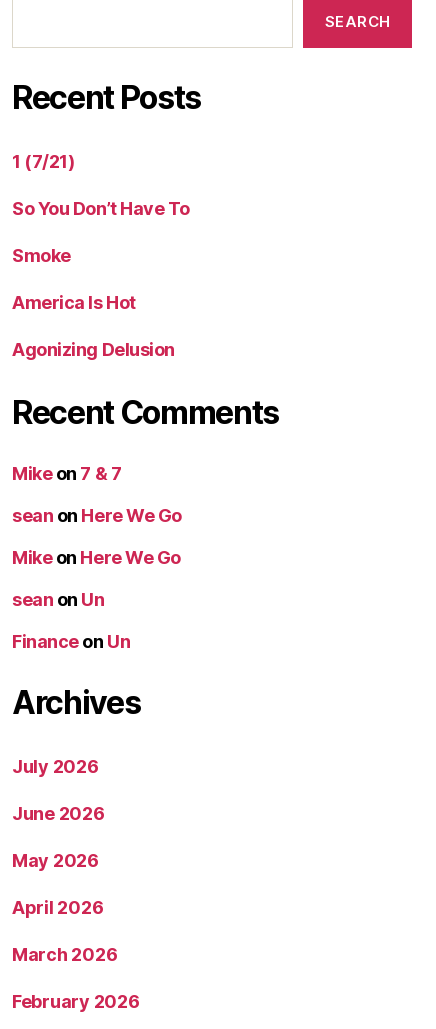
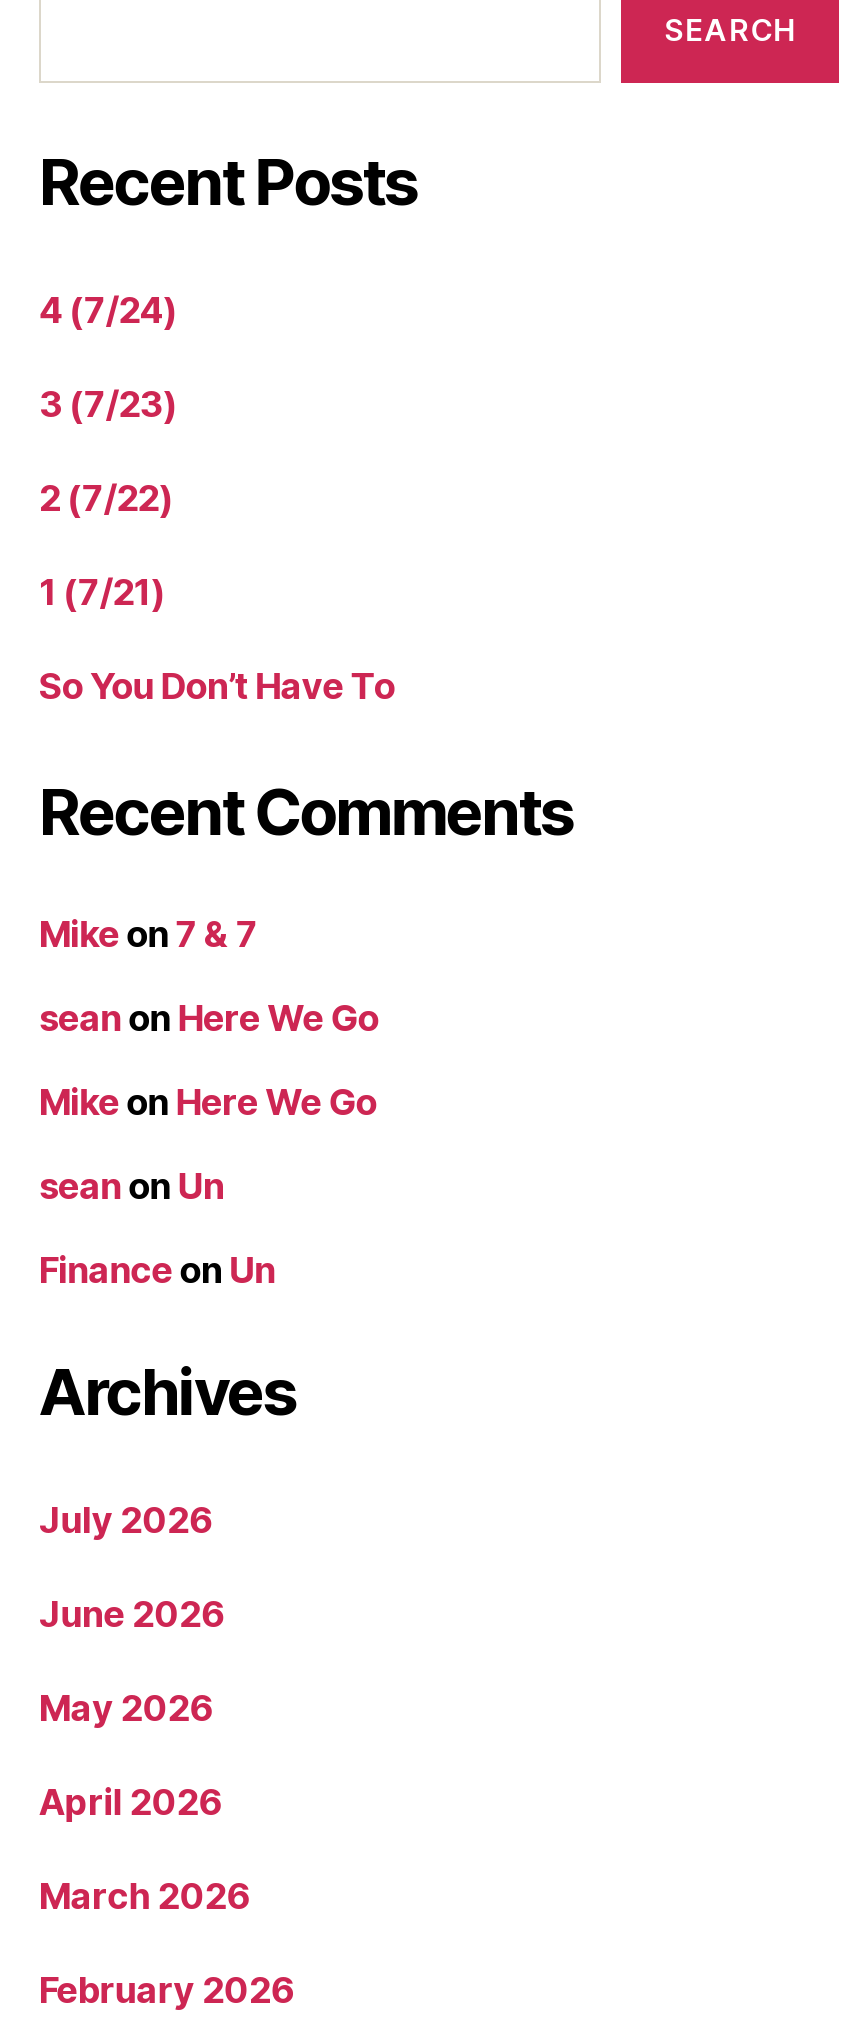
none -> [39,288,176,518] 4 (7/24) | 3 (7/23) | 2 (7/22)
moved [12,150,190,218] -> [39,570,395,706]: 1 (7/21) | So You Don’t Have To
[12,244,175,359] Smoke | America Is Hot | Agonizing Delusion -> none

